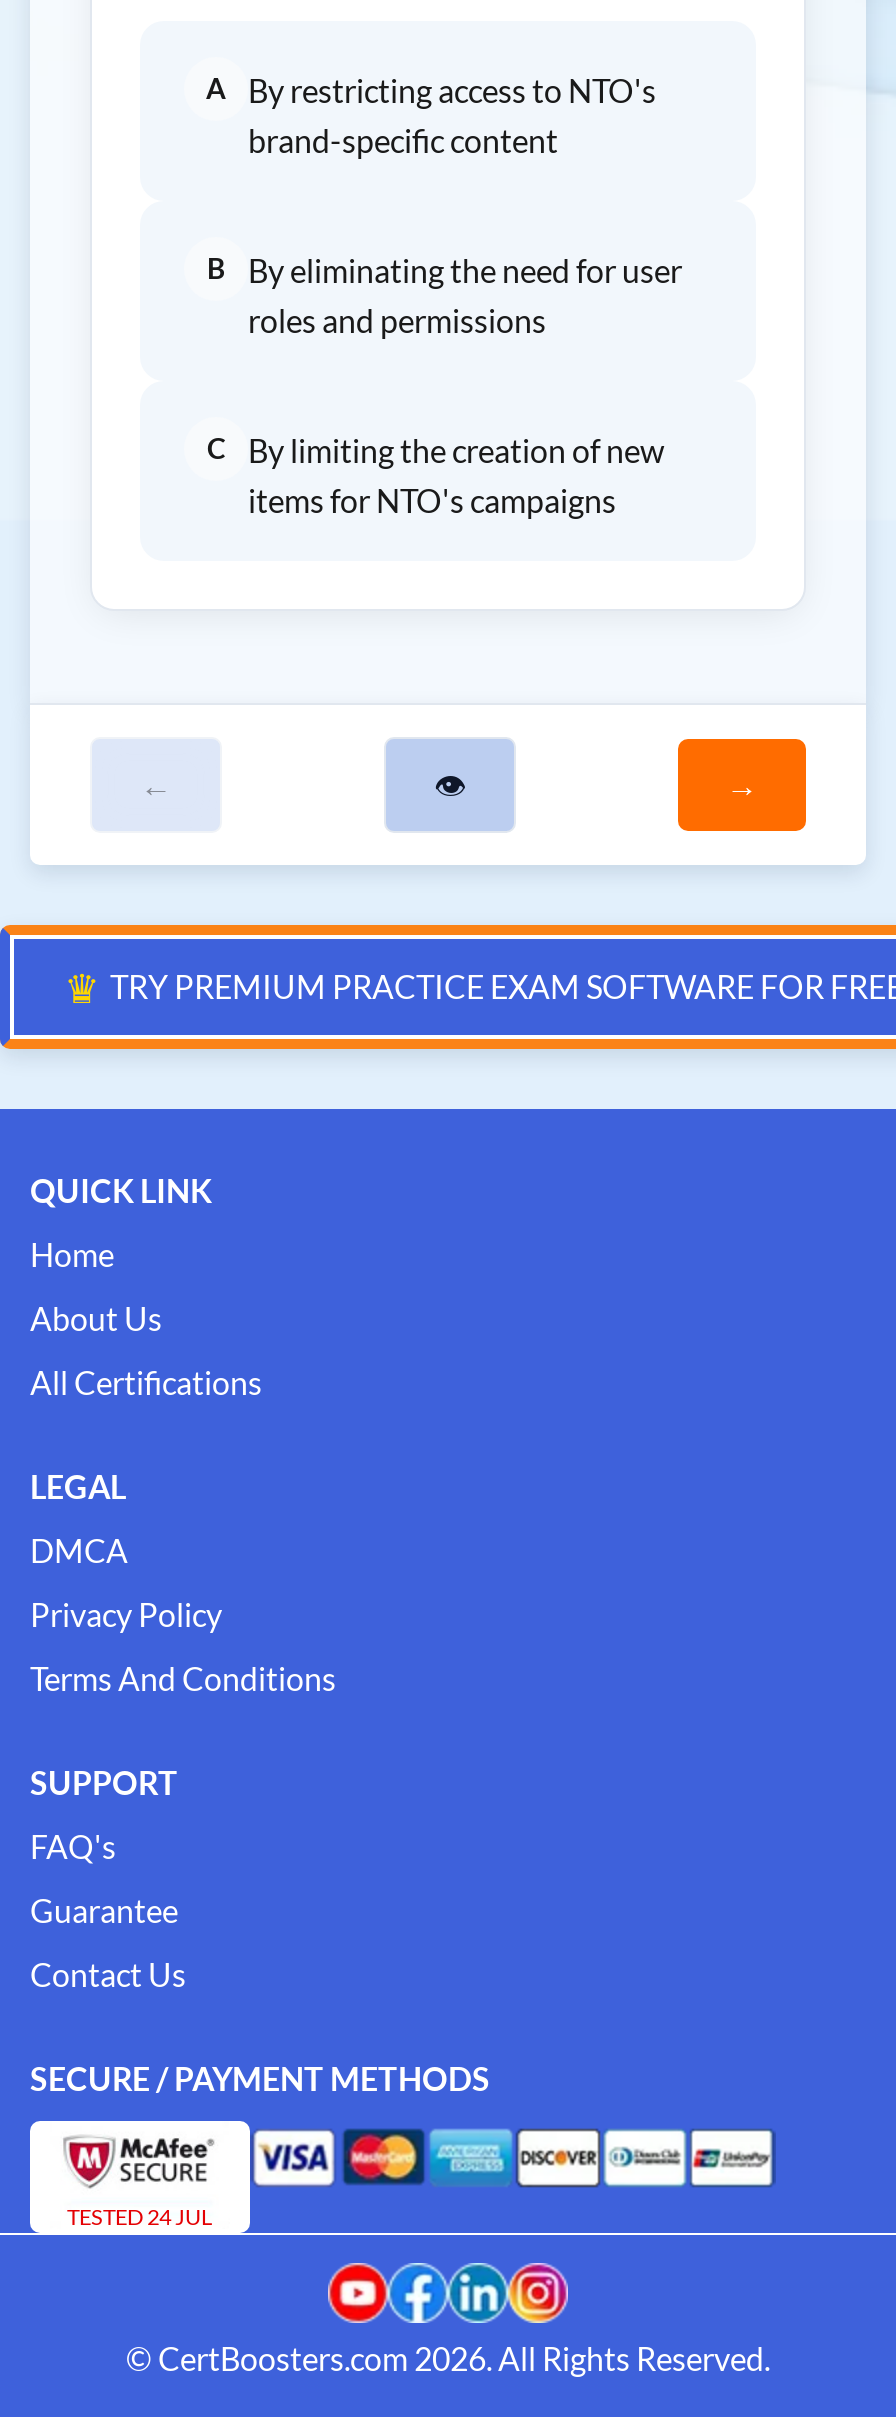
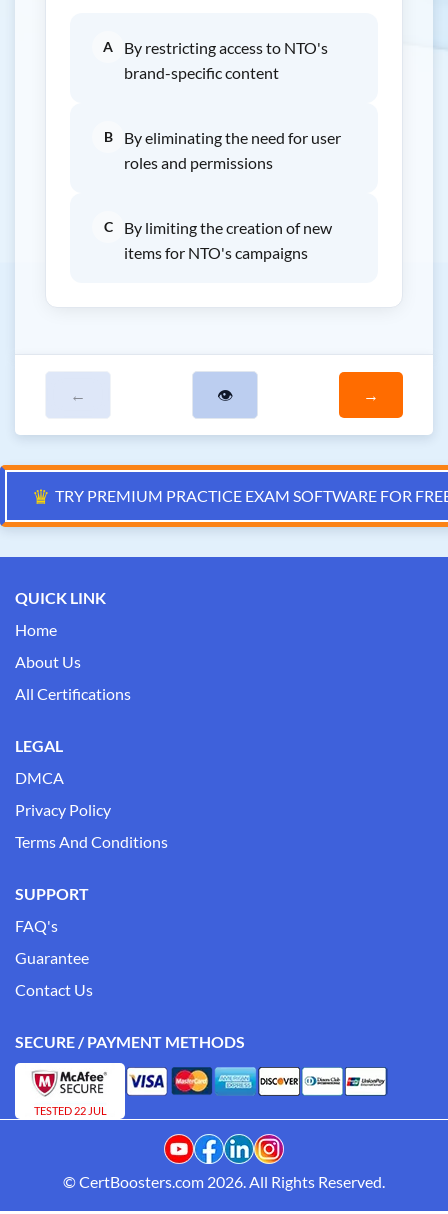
[67,2203,213,2229] TESTED 24 JUL -> [33,1104,106,1117] TESTED 22 JUL

